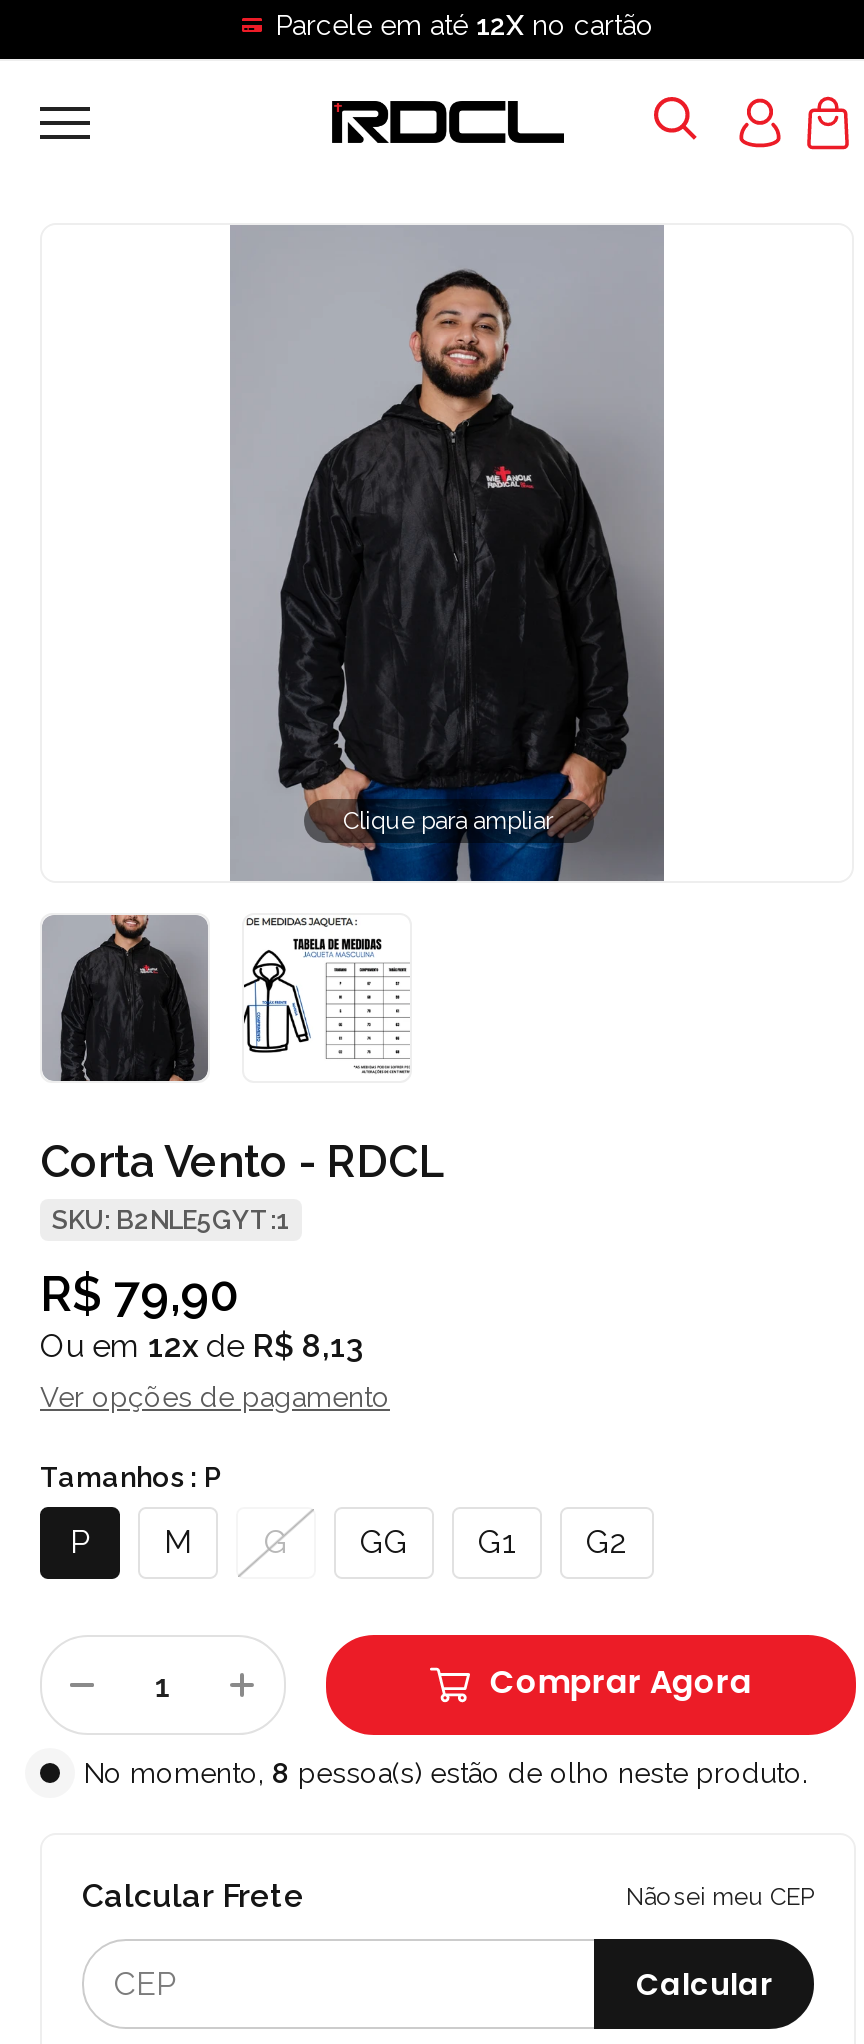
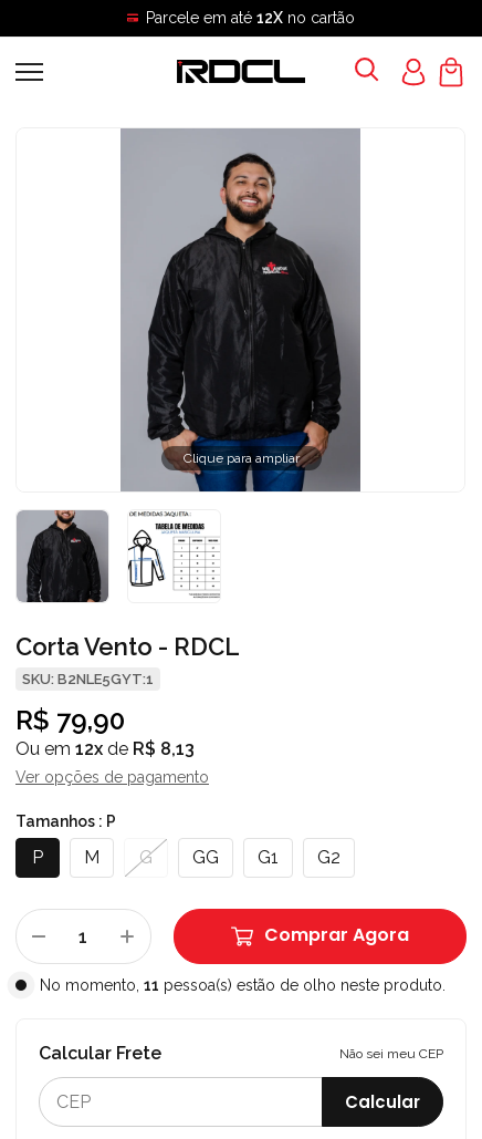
[84,1757,808,1789] No momento, 8 pessoa(s) estão de olho neste produto. -> [40,976,446,994] No momento, 11 pessoa(s) estão de olho neste produto.

